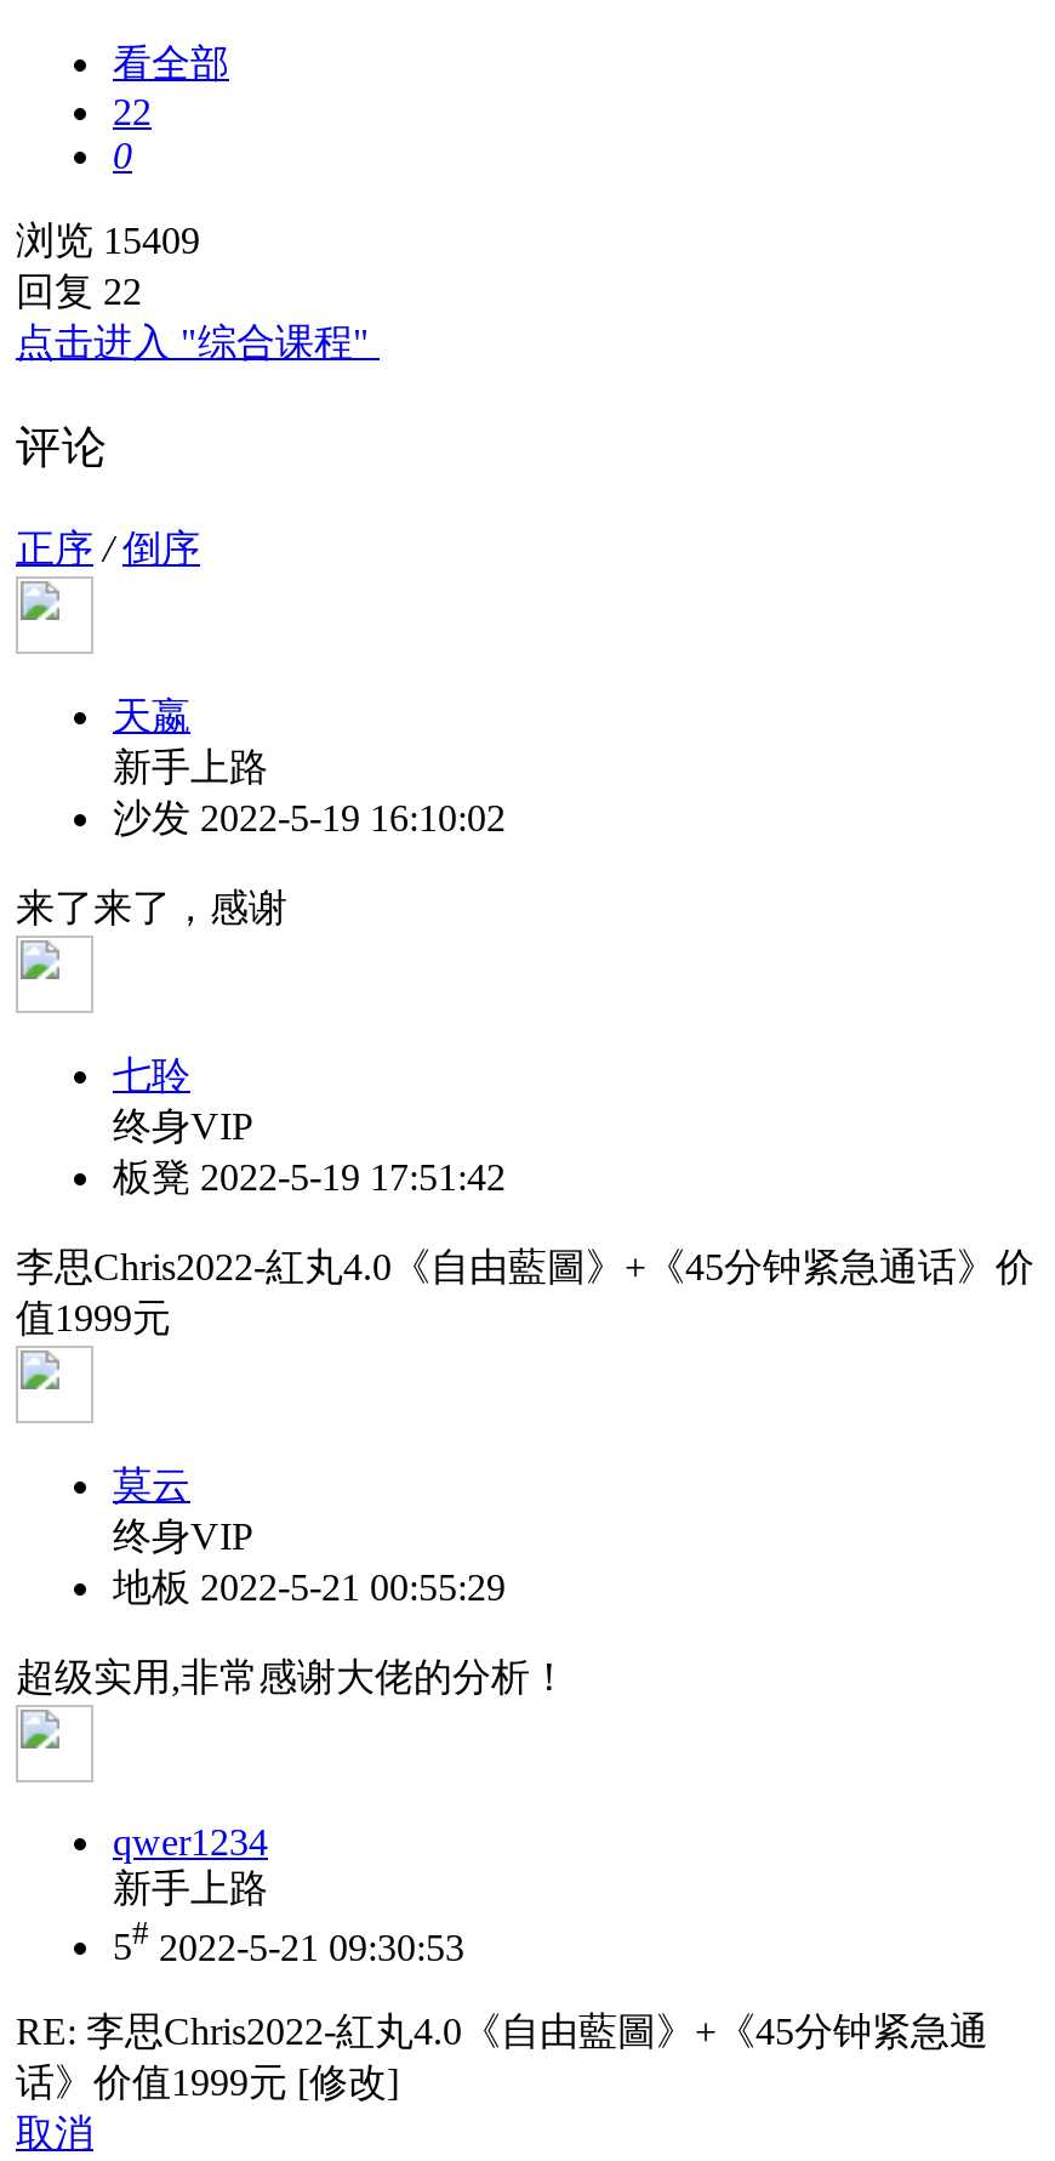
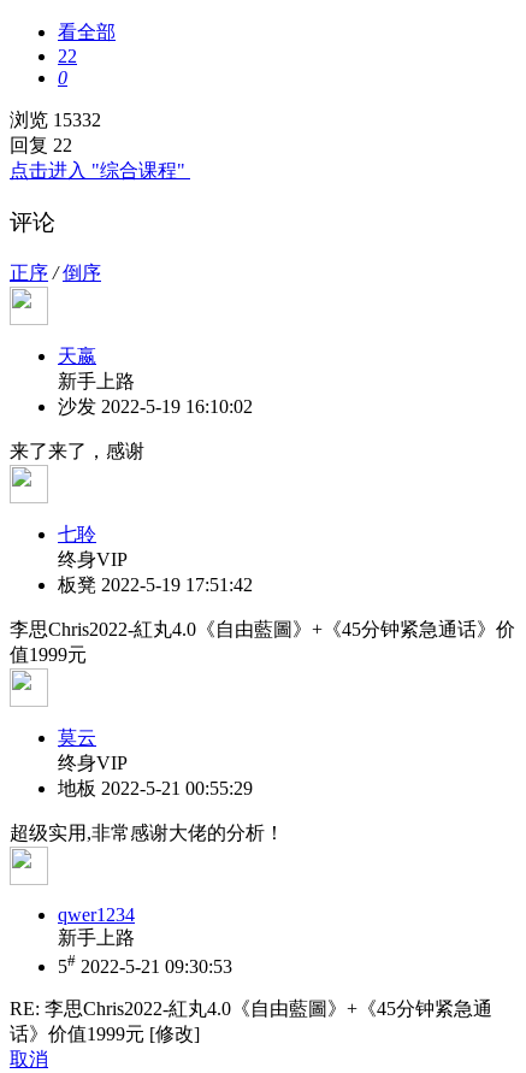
[16,220,200,261] 浏览 15409 -> [10,110,101,130] 浏览 15332

